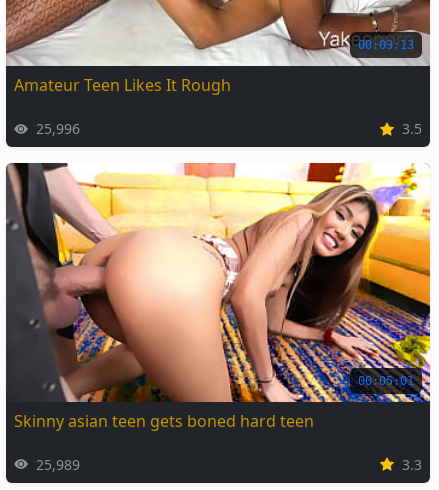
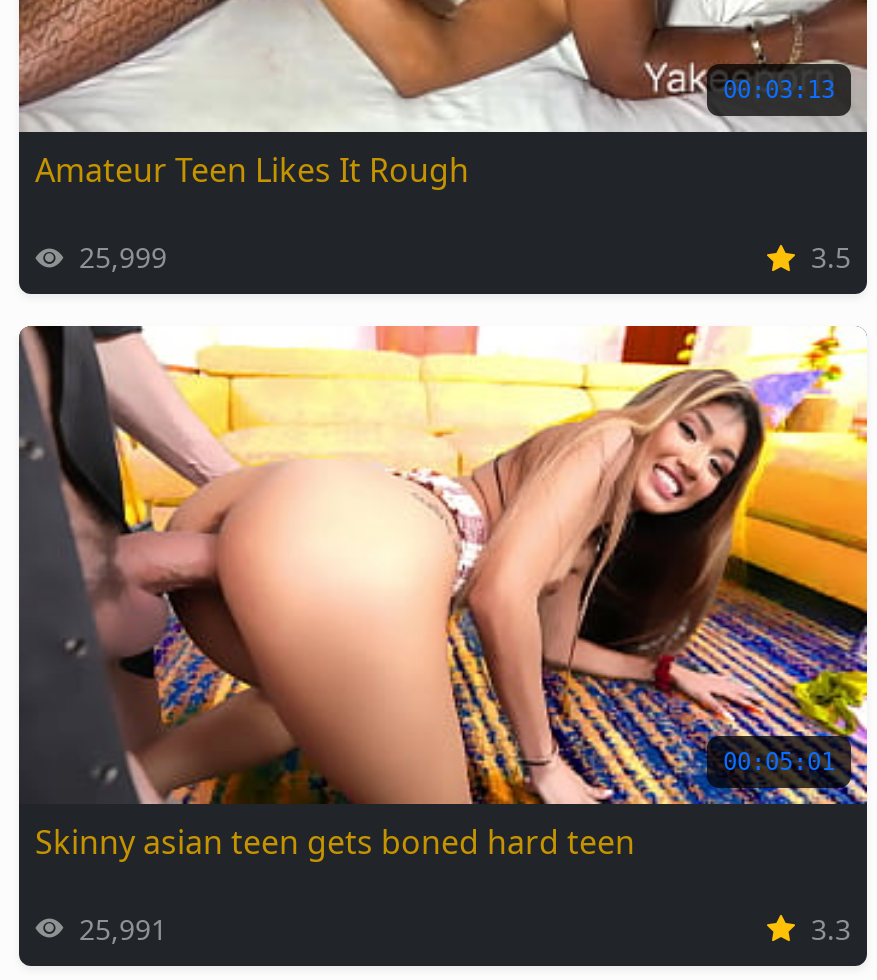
[32,119,80,138] 25,996 -> [71,238,167,276] 25,999
[32,454,80,473] 25,989 -> [71,909,167,947] 25,991

